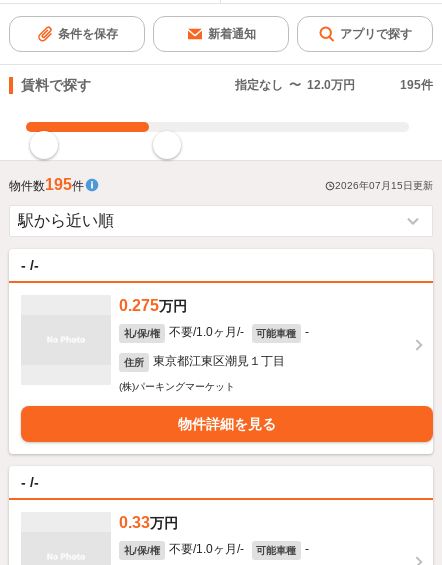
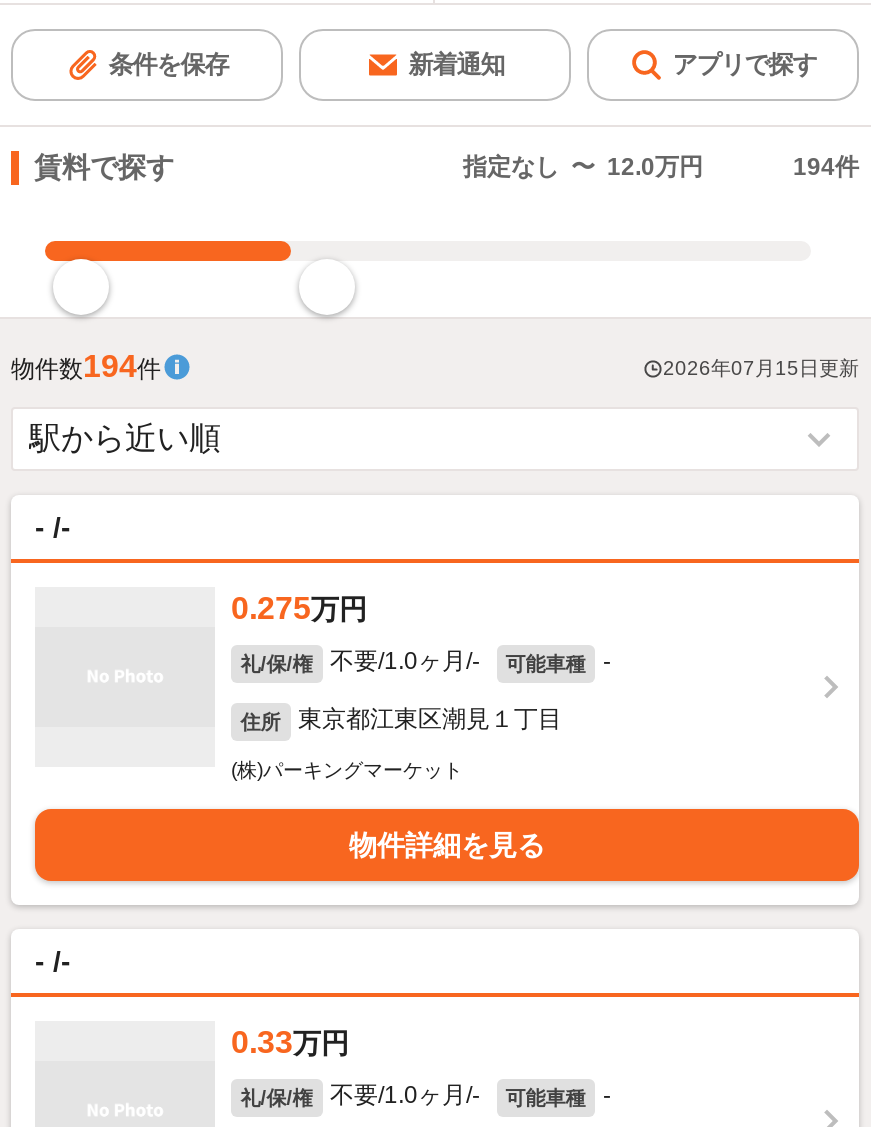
[400,78,433,92] 195件 -> [793,153,859,181] 194件
[9,176,84,193] 物件数195件 -> [11,349,161,383] 物件数194件

